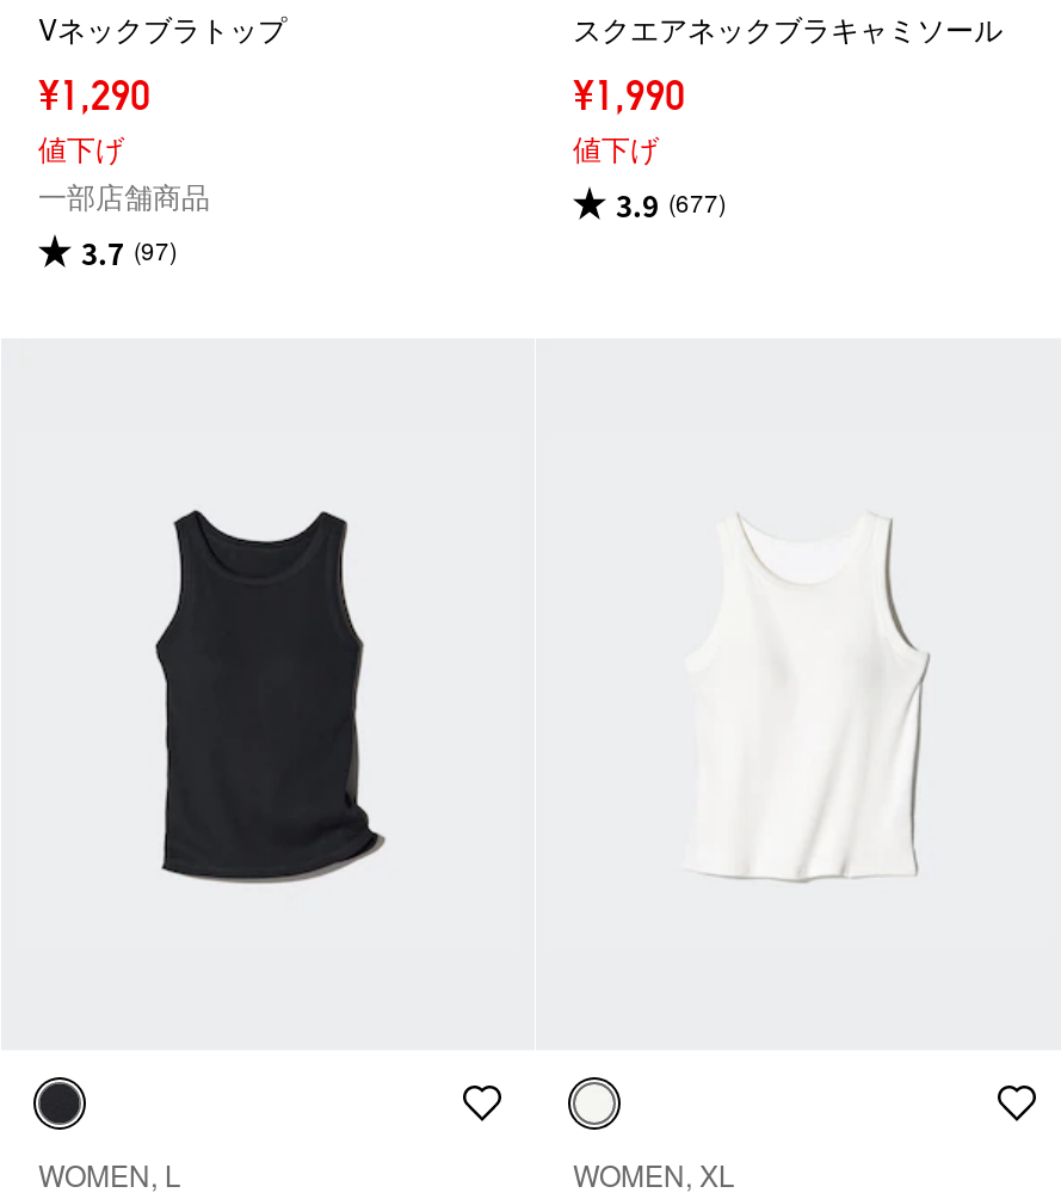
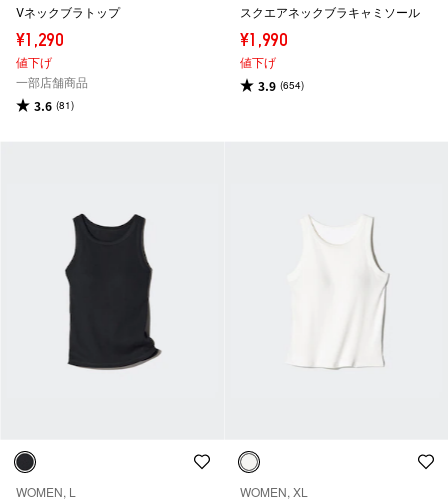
[616,183,726,224] 3.9 (677) -> [258,77,304,94] 3.9 (654)
[81,231,177,272] 3.7 (97) -> [34,97,74,114] 3.6 (81)

